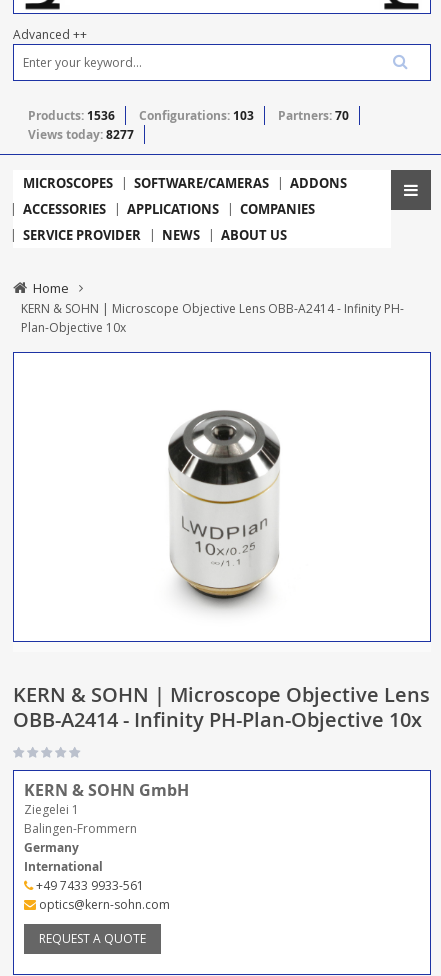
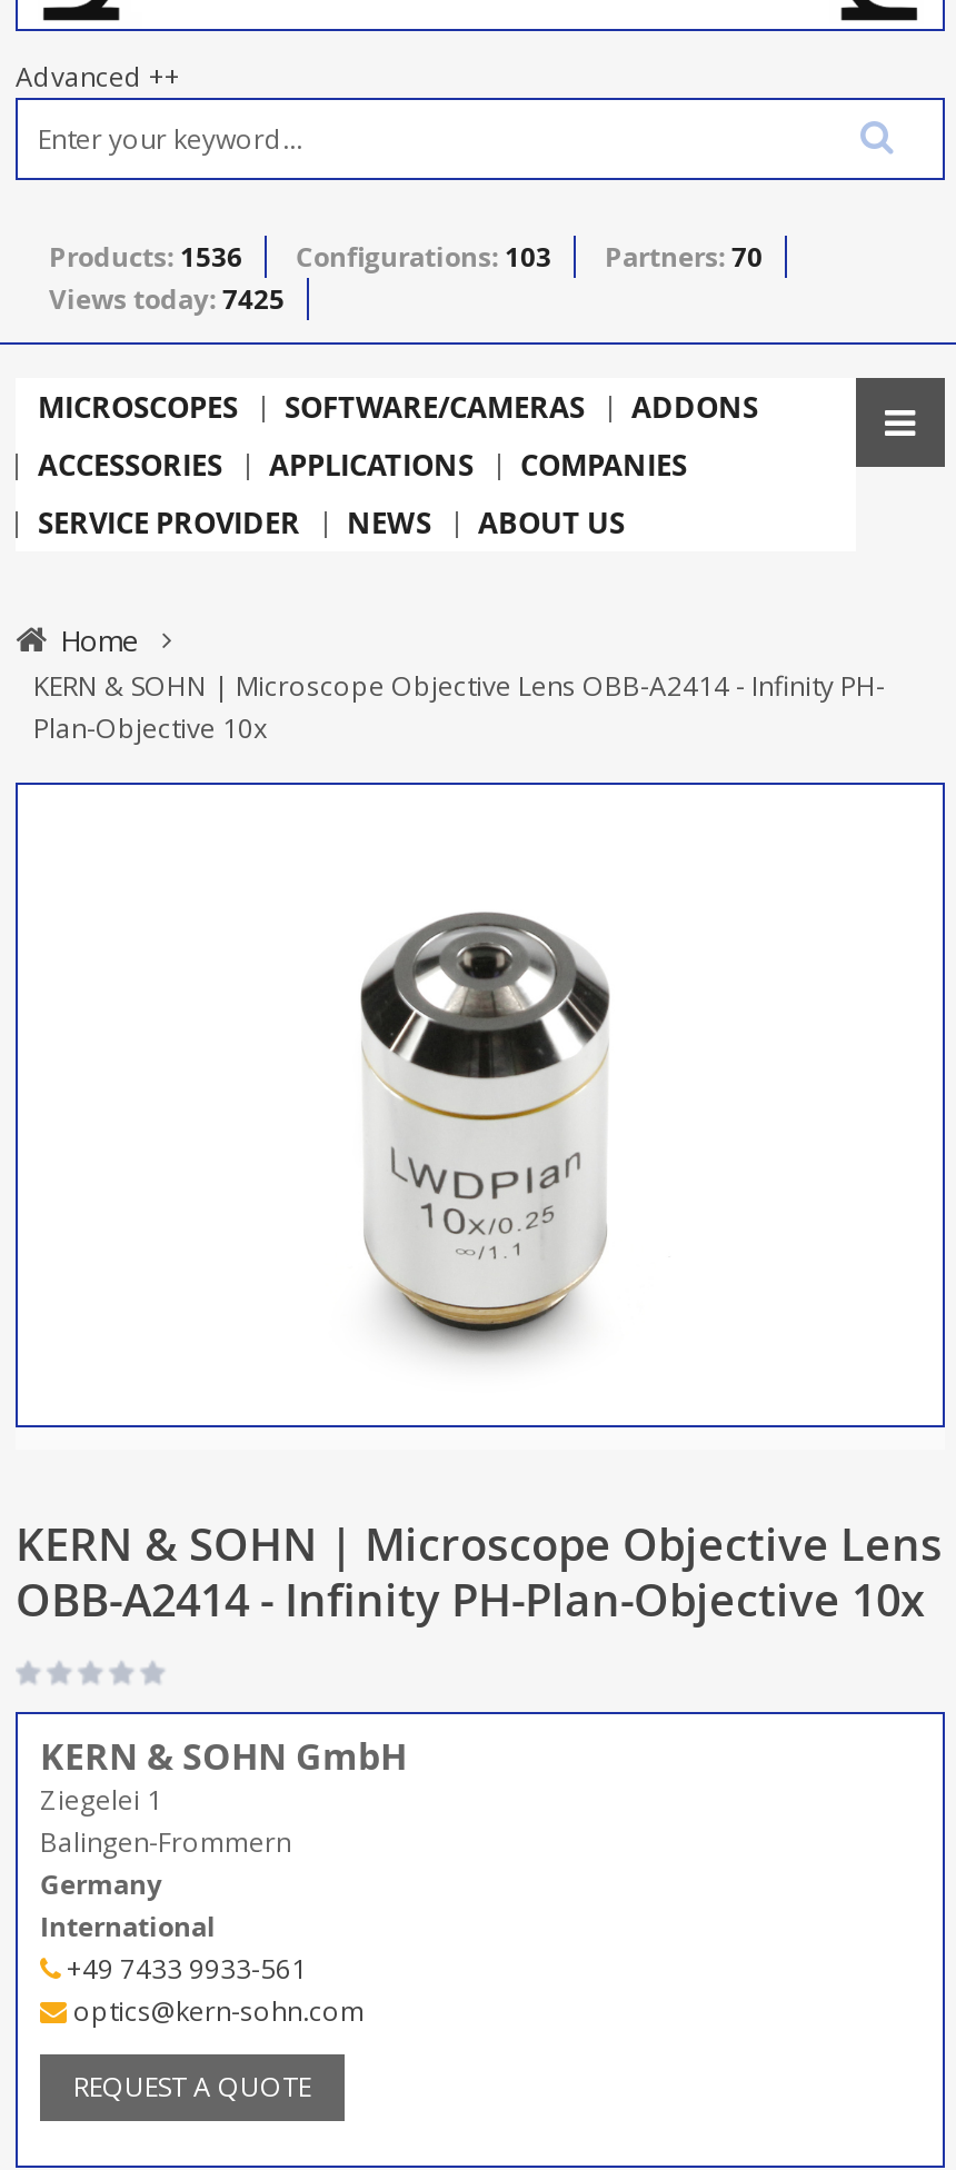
[28,126,134,143] Views today: 8277 -> [49,279,285,317] Views today: 7425

